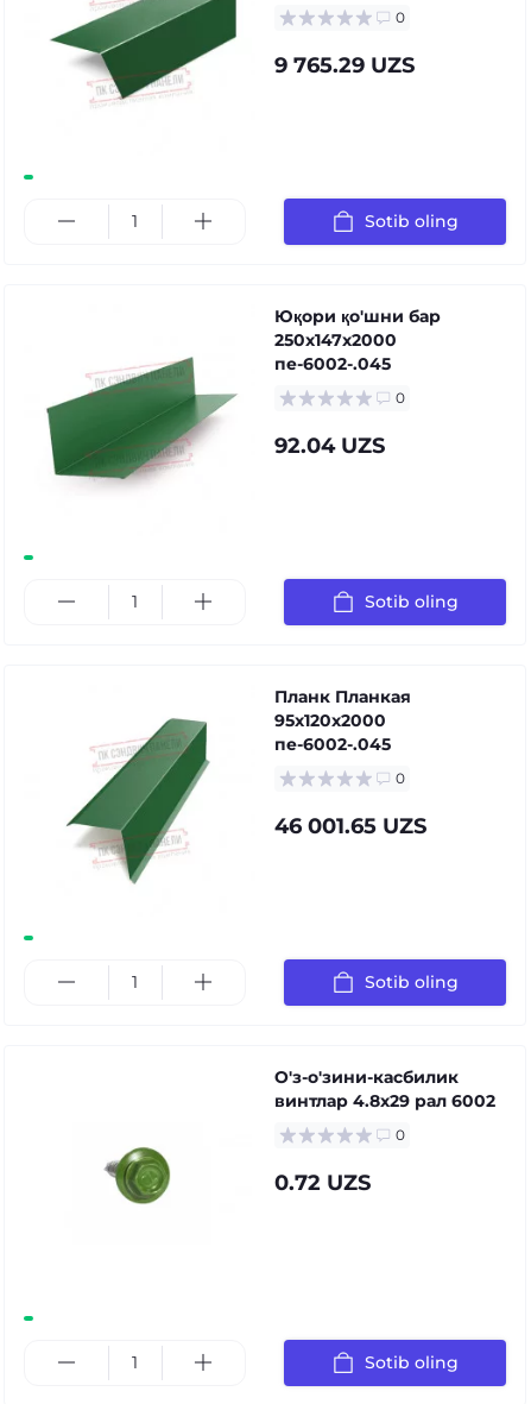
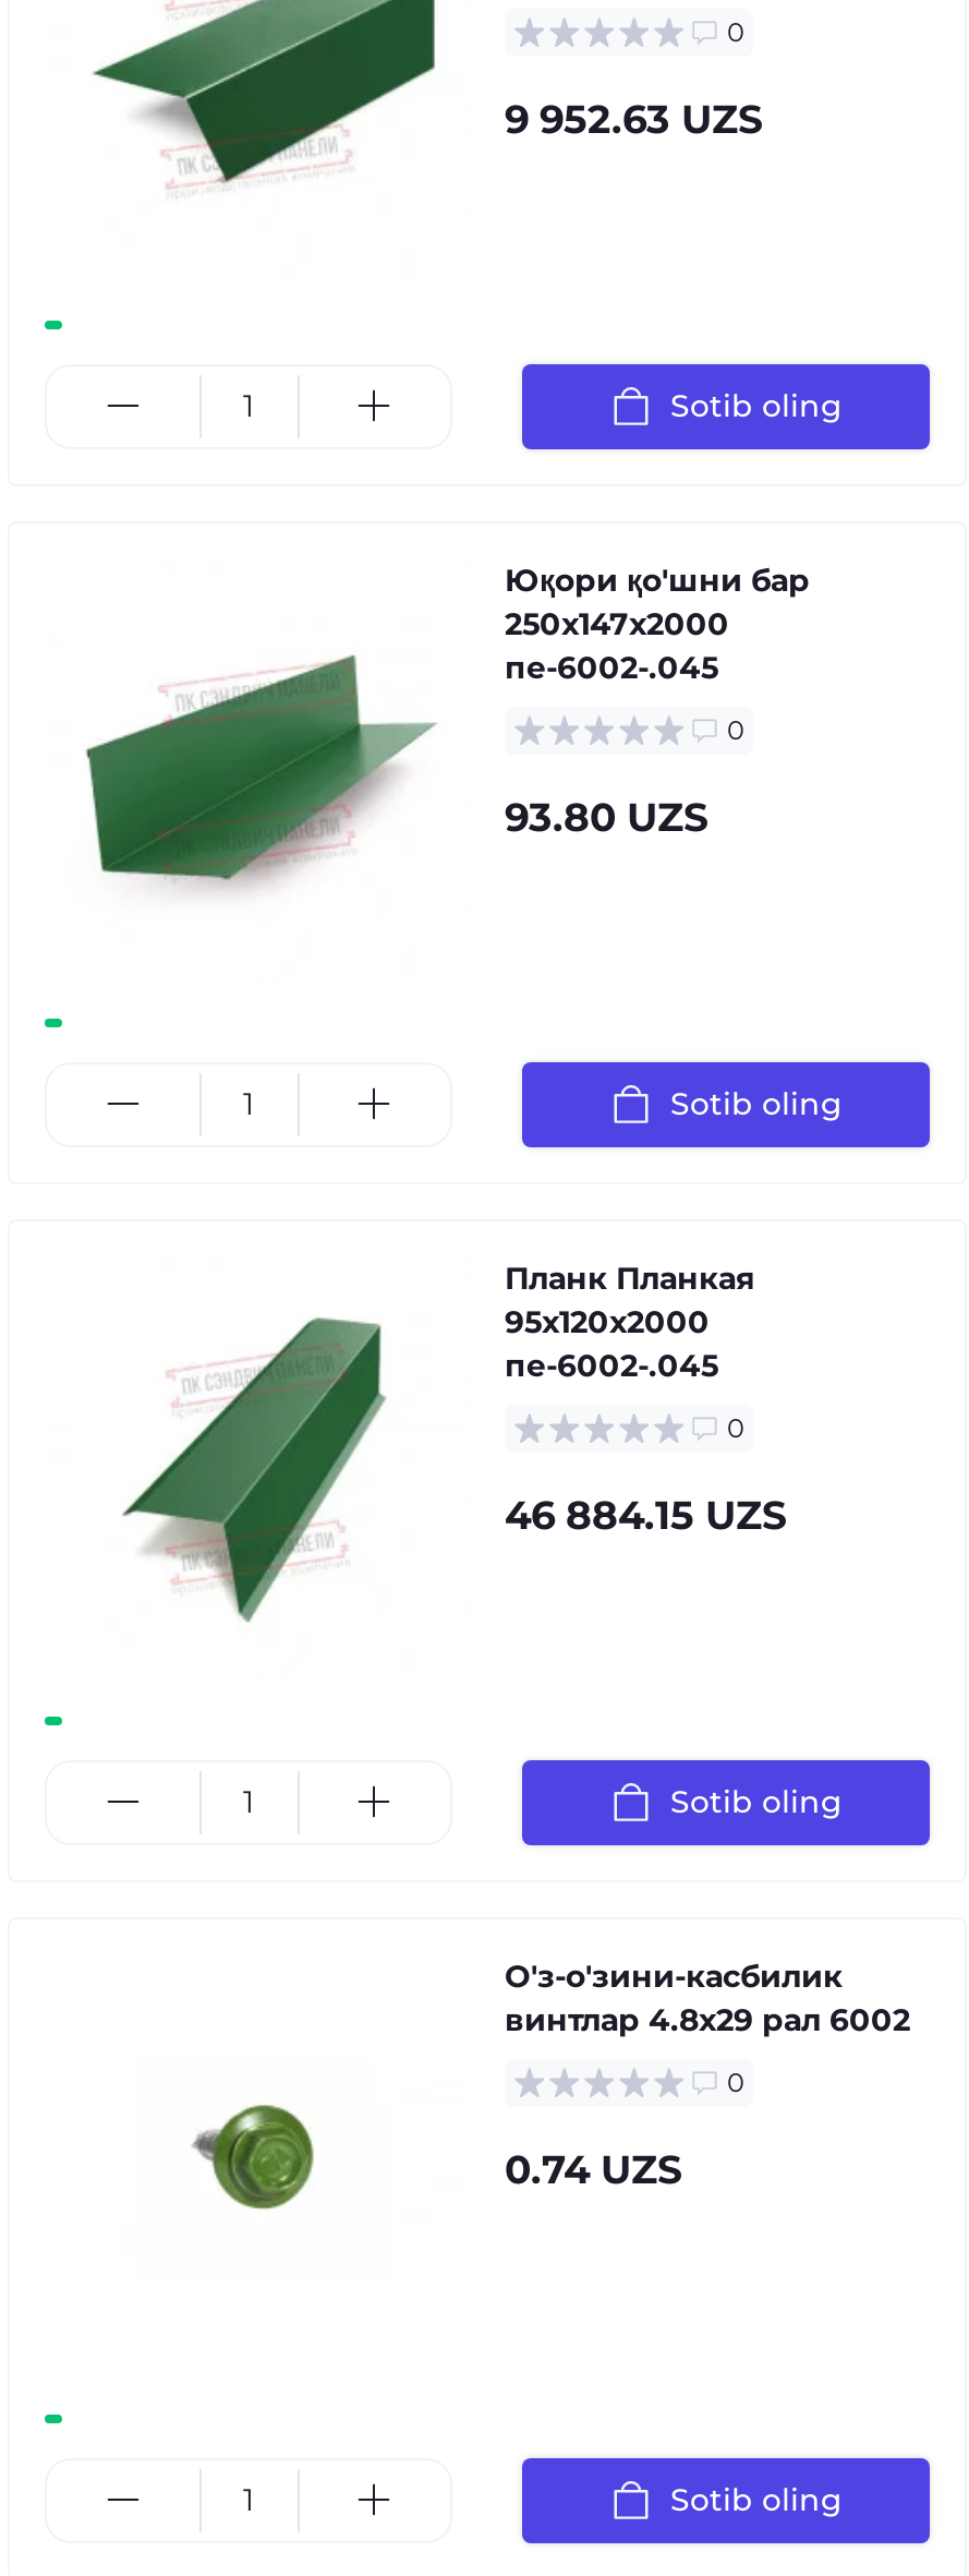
[274,52,415,78] 9 765.29 UZS -> [505,95,762,143] 9 952.63 UZS
[274,432,385,458] 92.04 UZS -> [505,793,707,841] 93.80 UZS
[274,813,426,839] 46 001.65 UZS -> [505,1491,786,1539] 46 884.15 UZS
[274,1169,371,1195] 0.72 UZS -> [505,2145,681,2193] 0.74 UZS

